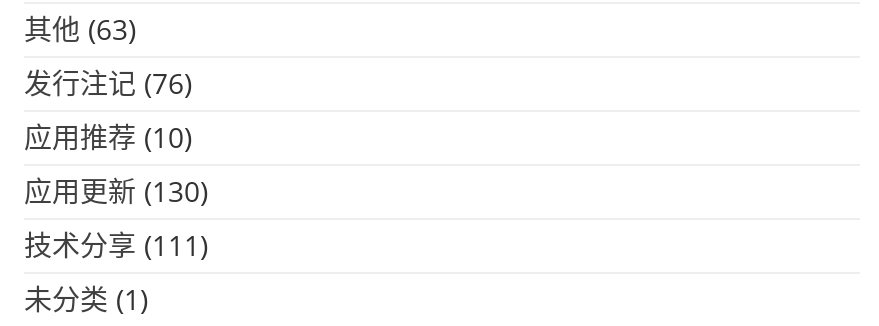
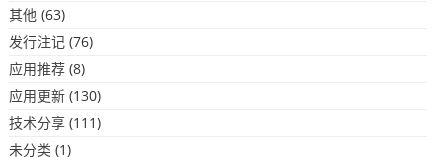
[24,117,192,155] 应用推荐(10) -> [9,59,85,78] 应用推荐(8)

